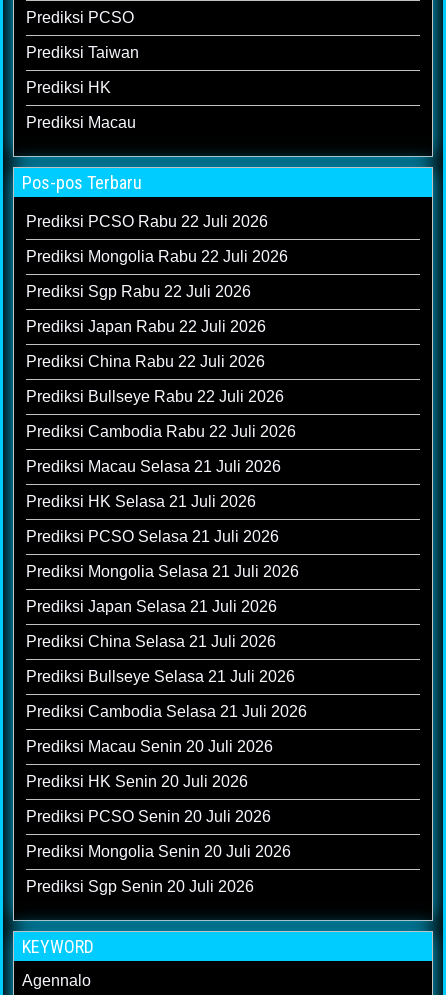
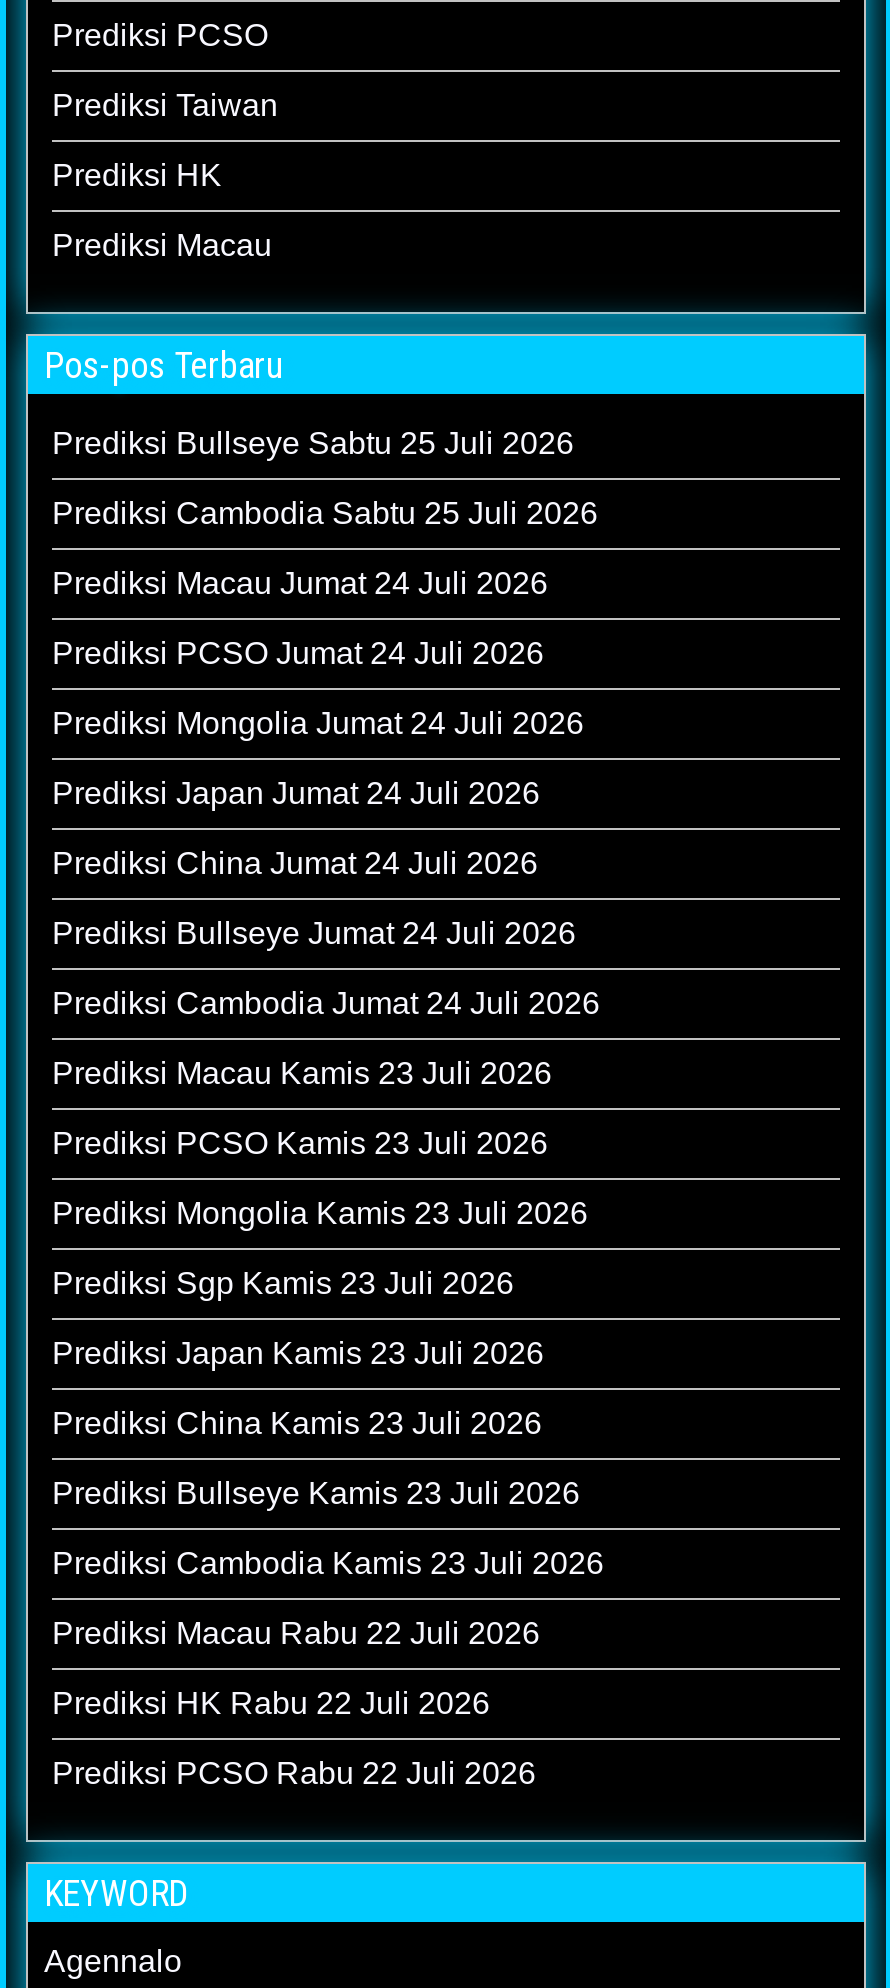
none -> [52,426,604,1720] Prediksi Bullseye Sabtu 25 Juli 2026 | Prediksi Cambodia Sabtu 25 Juli 2026 | Prediksi Macau Jumat 24 Juli 2026 | Prediksi PCSO Jumat 24 Juli 2026 | Prediksi Mongolia Jumat 24 Juli 2026 | Prediksi Japan Jumat 24 Juli 2026 | Prediksi China Jumat 24 Juli 2026 | Prediksi Bullseye Jumat 24 Juli 2026 | Prediksi Cambodia Jumat 24 Juli 2026 | Prediksi Macau Kamis 23 Juli 2026 | Prediksi PCSO Kamis 23 Juli 2026 | Prediksi Mongolia Kamis 23 Juli 2026 | Prediksi Sgp Kamis 23 Juli 2026 | Prediksi Japan Kamis 23 Juli 2026 | Prediksi China Kamis 23 Juli 2026 | Prediksi Bullseye Kamis 23 Juli 2026 | Prediksi Cambodia Kamis 23 Juli 2026 | Prediksi Macau Rabu 22 Juli 2026 | Prediksi HK Rabu 22 Juli 2026
moved [26,213,268,230] -> [52,1756,536,1790]: Prediksi PCSO Rabu 22 Juli 2026
[26,248,307,895] Prediksi Mongolia Rabu 22 Juli 2026 | Prediksi Sgp Rabu 22 Juli 2026 | Prediksi Japan Rabu 22 Juli 2026 | Prediksi China Rabu 22 Juli 2026 | Prediksi Bullseye Rabu 22 Juli 2026 | Prediksi Cambodia Rabu 22 Juli 2026 | Prediksi Macau Selasa 21 Juli 2026 | Prediksi HK Selasa 21 Juli 2026 | Prediksi PCSO Selasa 21 Juli 2026 | Prediksi Mongolia Selasa 21 Juli 2026 | Prediksi Japan Selasa 21 Juli 2026 | Prediksi China Selasa 21 Juli 2026 | Prediksi Bullseye Selasa 21 Juli 2026 | Prediksi Cambodia Selasa 21 Juli 2026 | Prediksi Macau Senin 20 Juli 2026 | Prediksi HK Senin 20 Juli 2026 | Prediksi PCSO Senin 20 Juli 2026 | Prediksi Mongolia Senin 20 Juli 2026 | Prediksi Sgp Senin 20 Juli 2026 -> none

